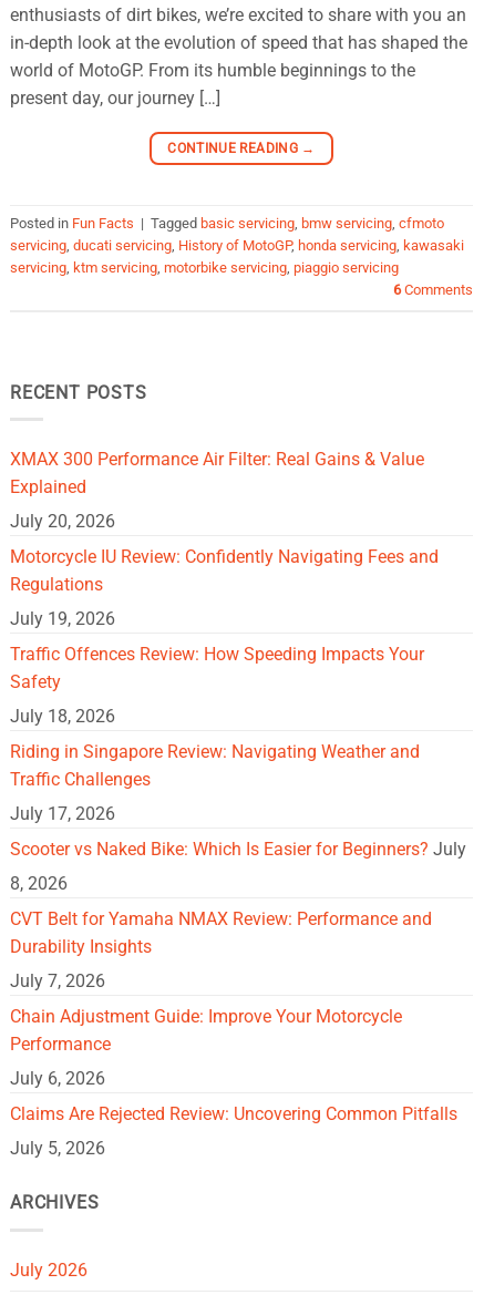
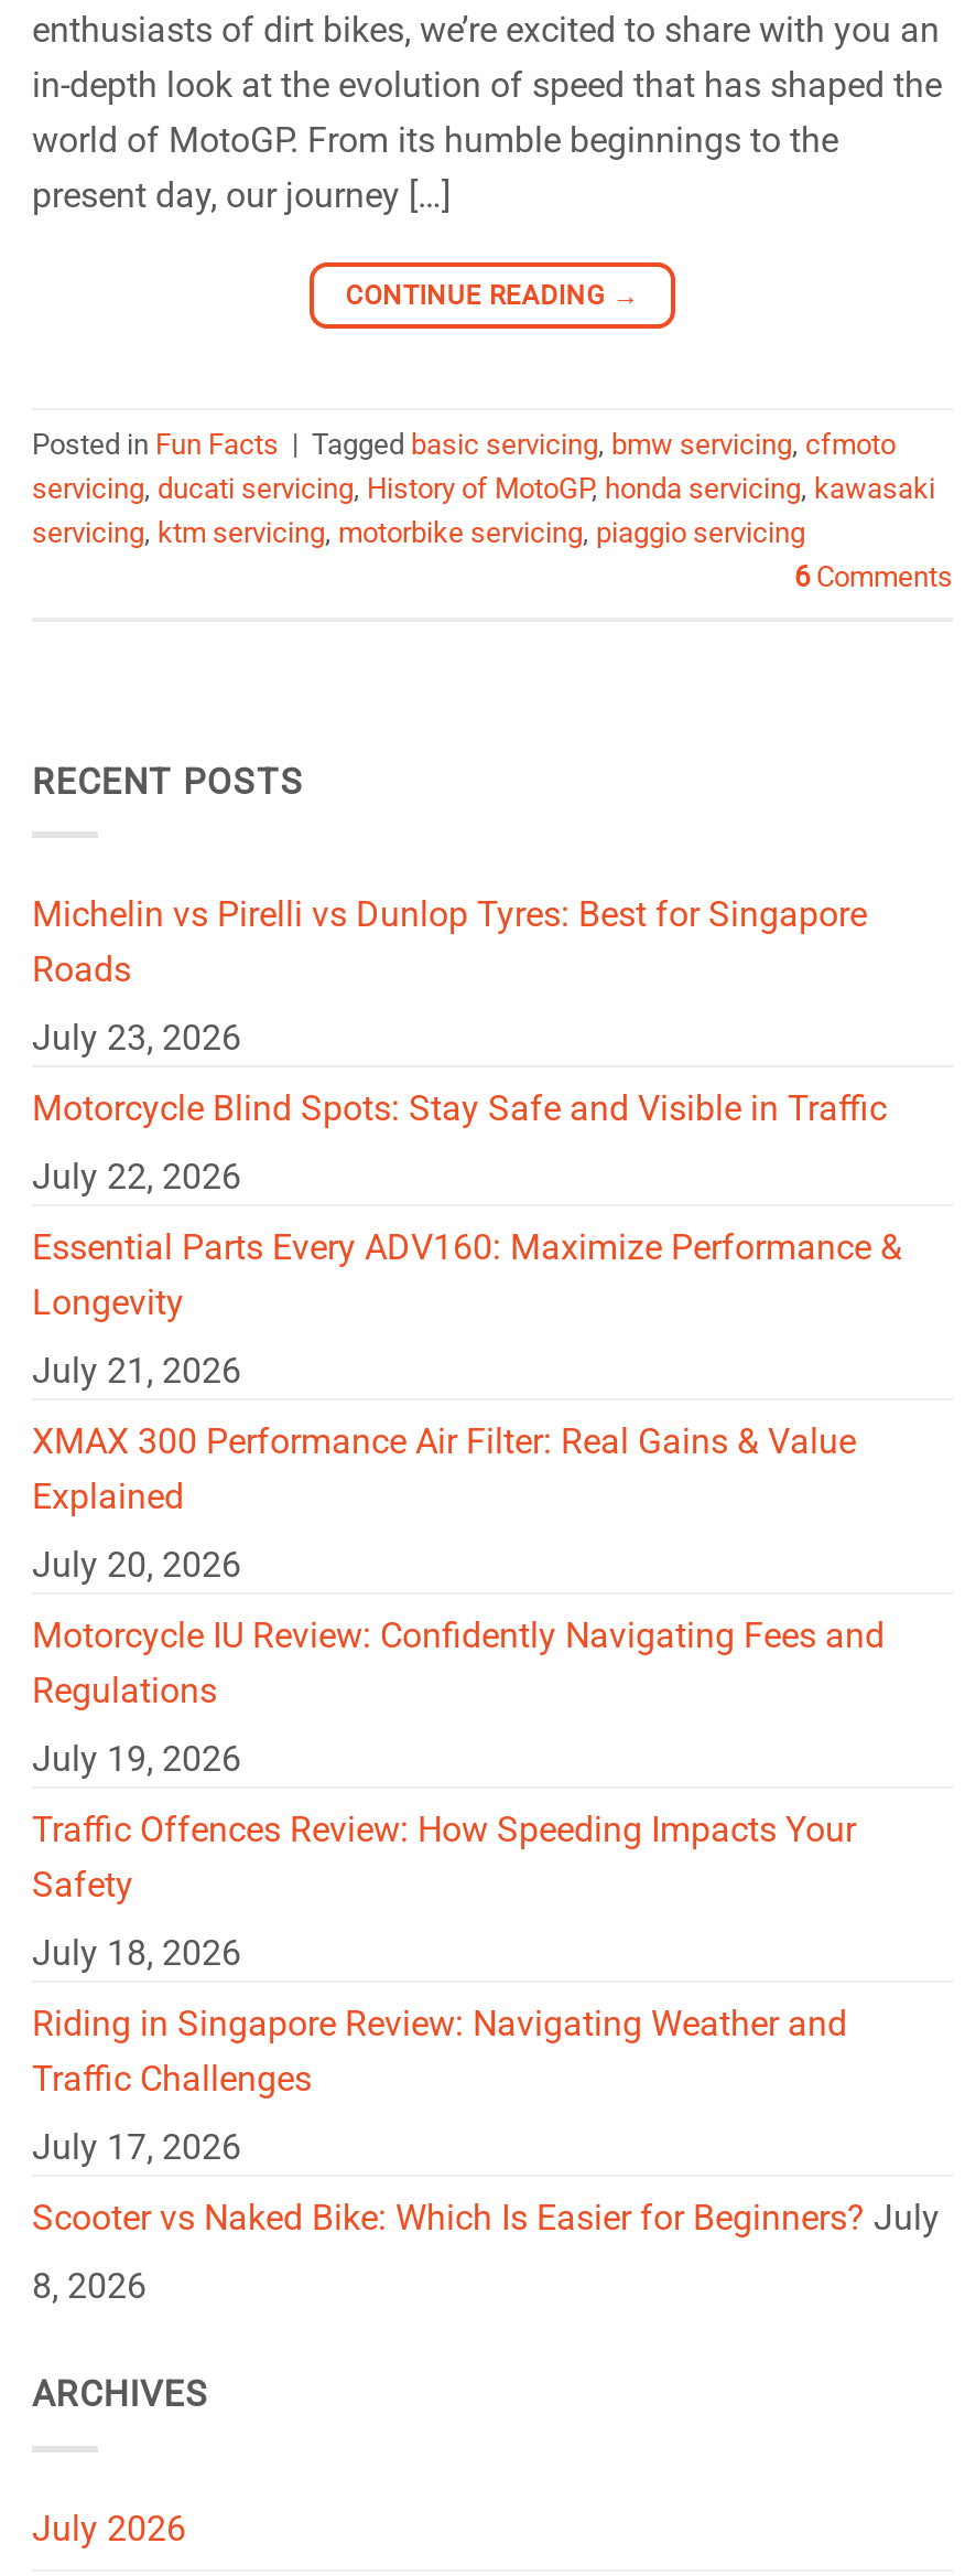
none -> [32,894,902,1393] Michelin vs Pirelli vs Dunlop Tyres: Best for Singapore | Roads | July 23, 2026 | Motorcycle Blind Spots: Stay Safe and Visible in Traffic | July 22, 2026 | Essential Parts Every ADV160: Maximize Performance & | Longevity | July 21, 2026
moved [10,449,466,894] -> [32,1421,940,2308]: XMAX 300 Performance Air Filter: Real Gains & Value | Explained | July 20, 2026 | ... | Scooter vs Naked Bike: Which Is Easier for Beginners? July | 8, 2026
[10,909,457,1159] CVT Belt for Yamaha NMAX Review: Performance and | Durability Insights | July 7, 2026 | Chain Adjustment Guide: Improve Your Motorcycle | Performance | July 6, 2026 | Claims Are Rejected Review: Uncovering Common Pitfalls | July 5, 2026 -> none

